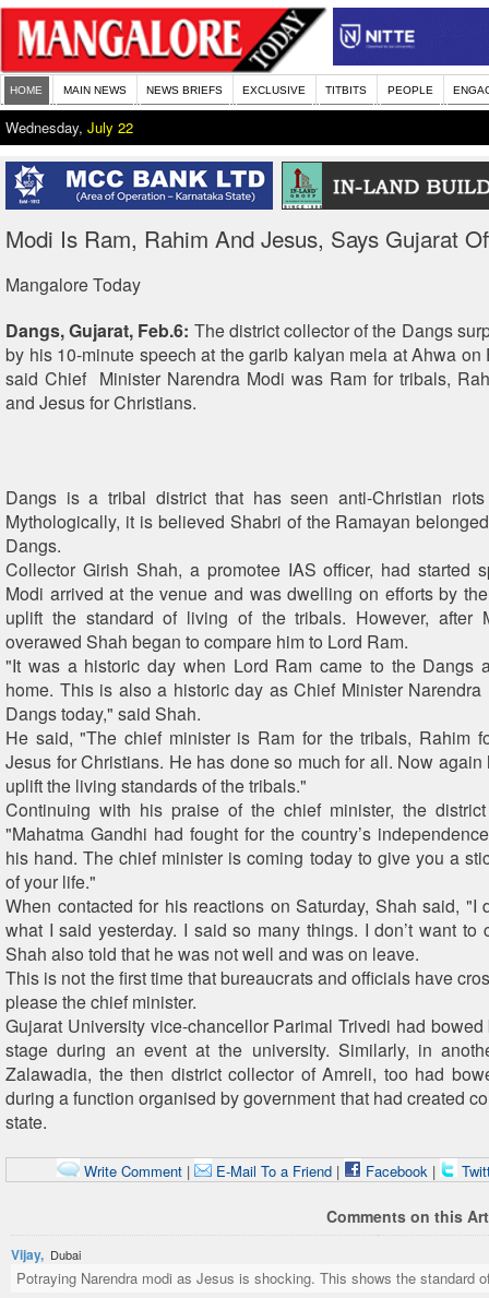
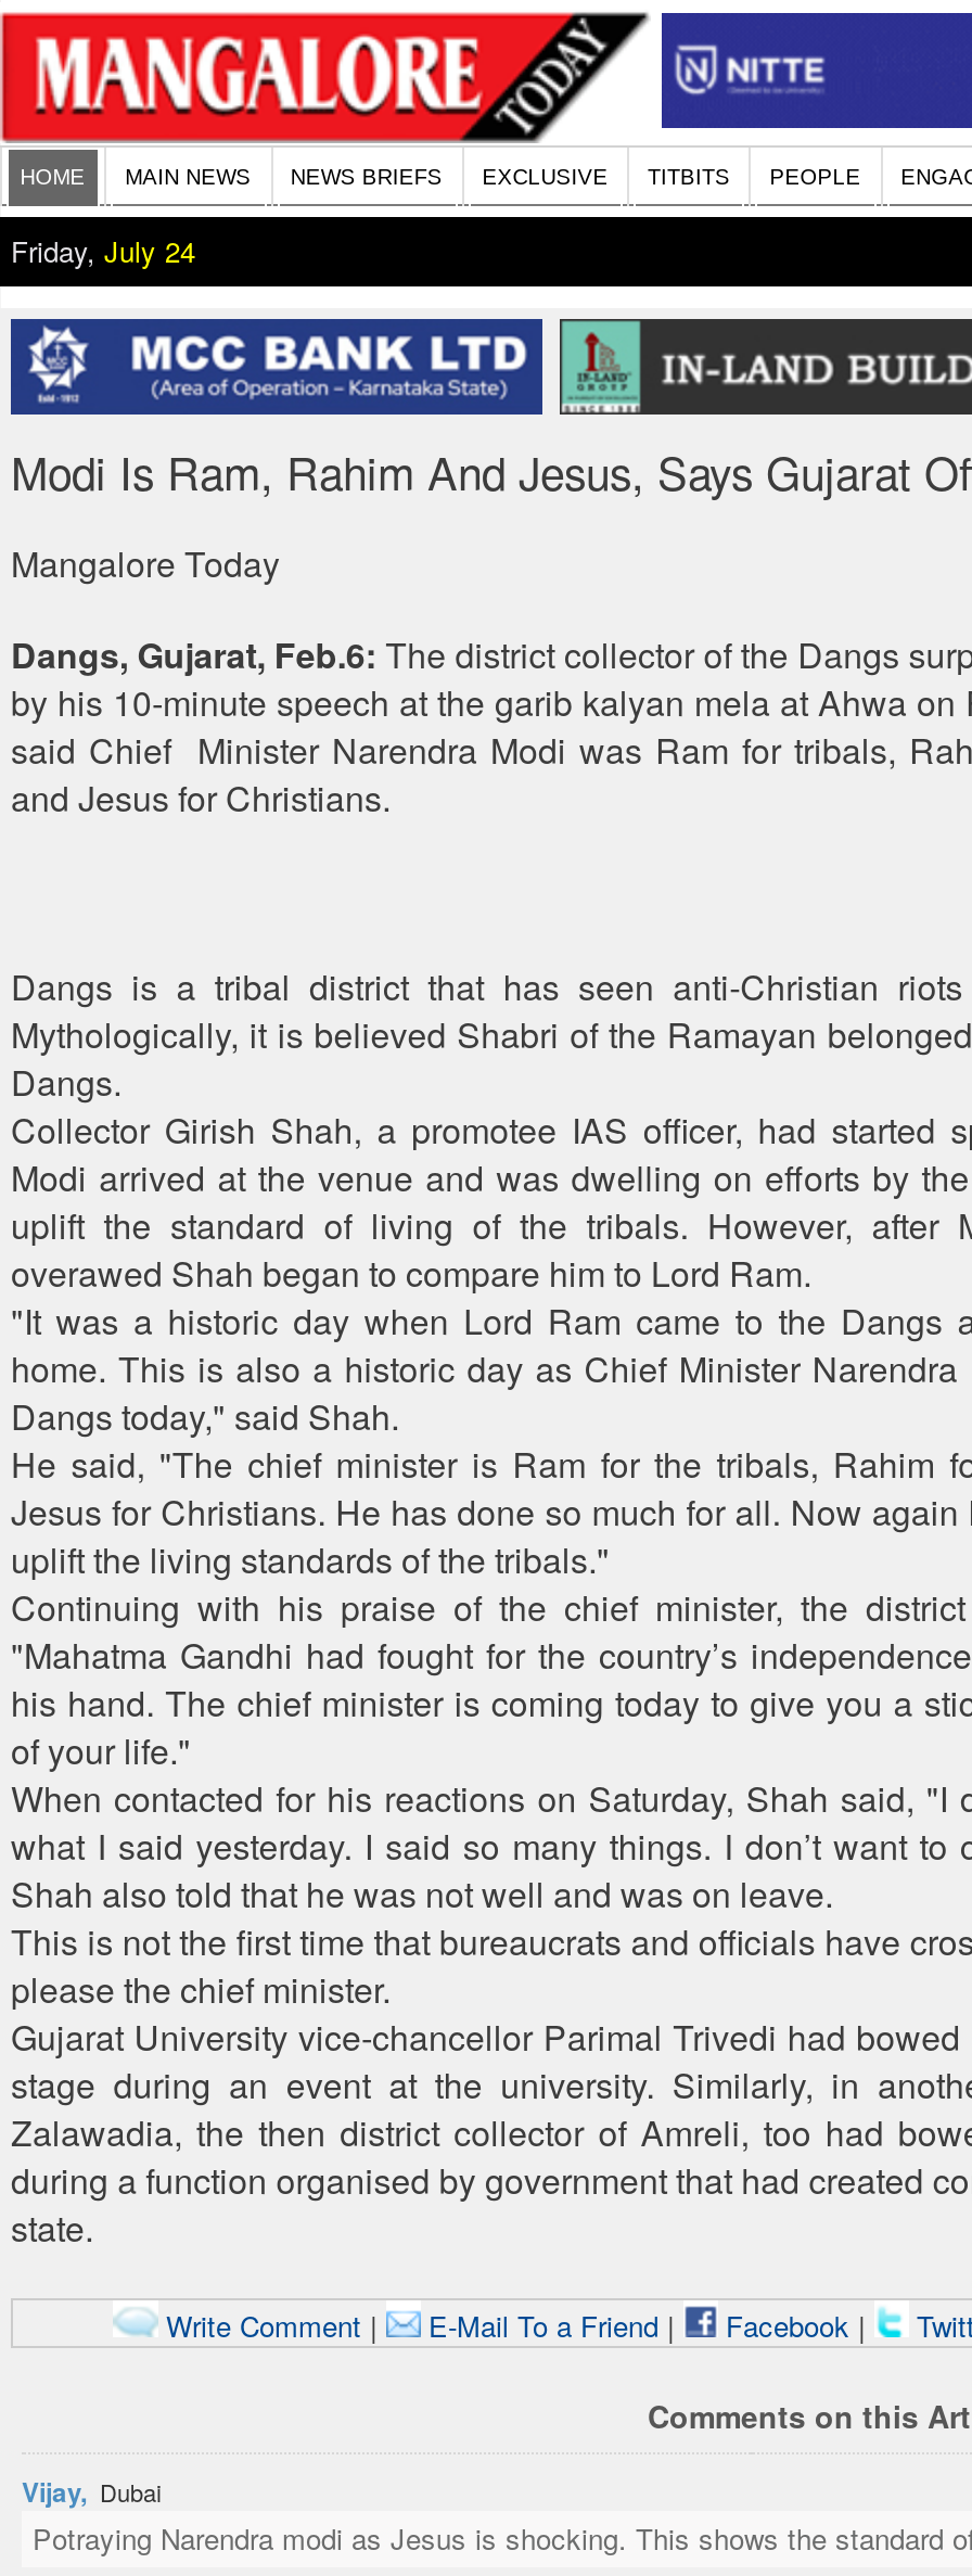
[5,117,133,138] Wednesday, July 22 -> [11,230,195,271] Friday, July 24

